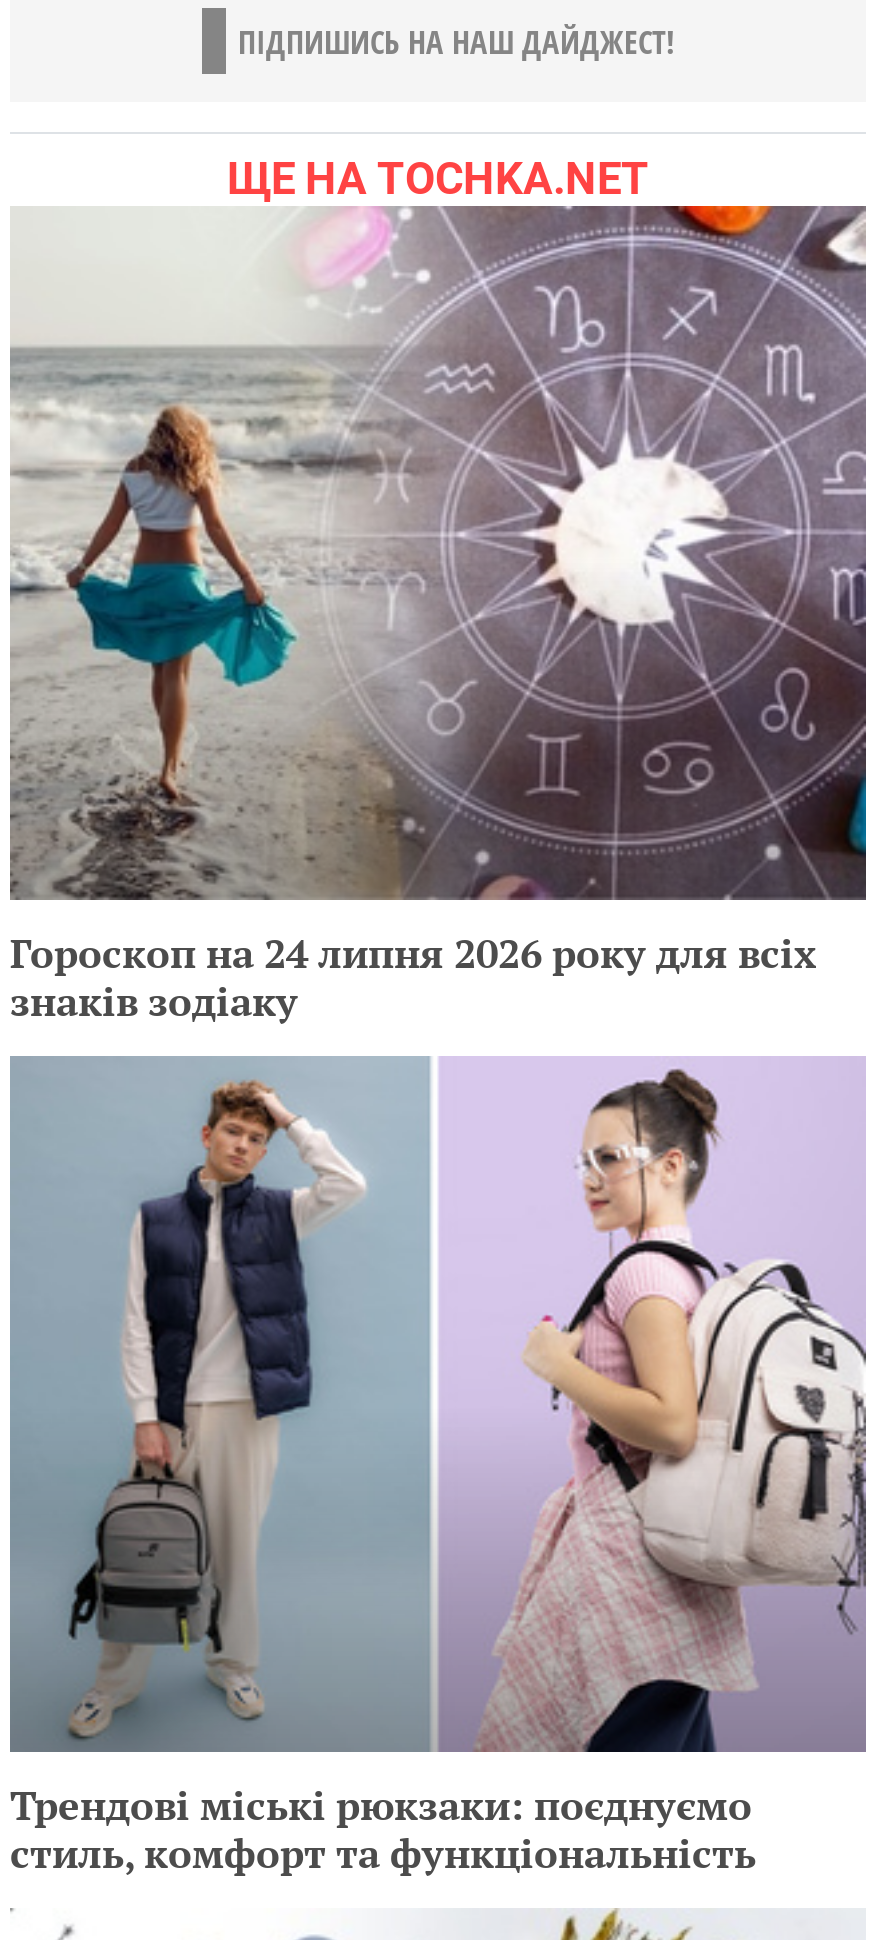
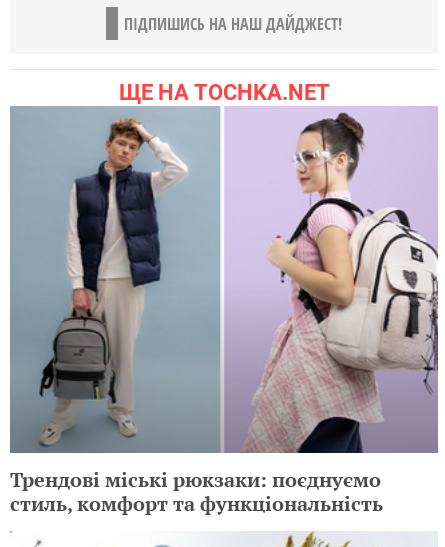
[10,204,868,1029] [image] | Гороскоп на 24 липня 2026 року для всіх | знаків зодіаку -> none

